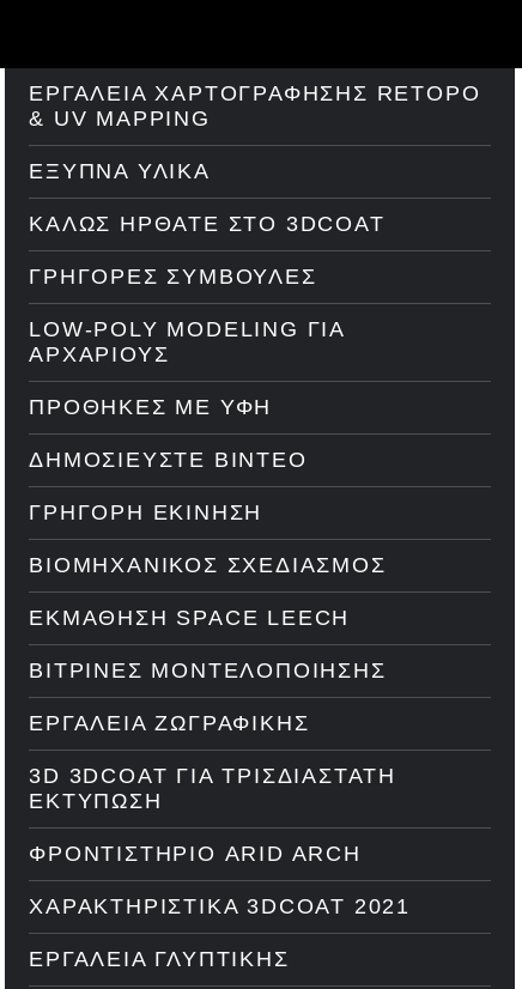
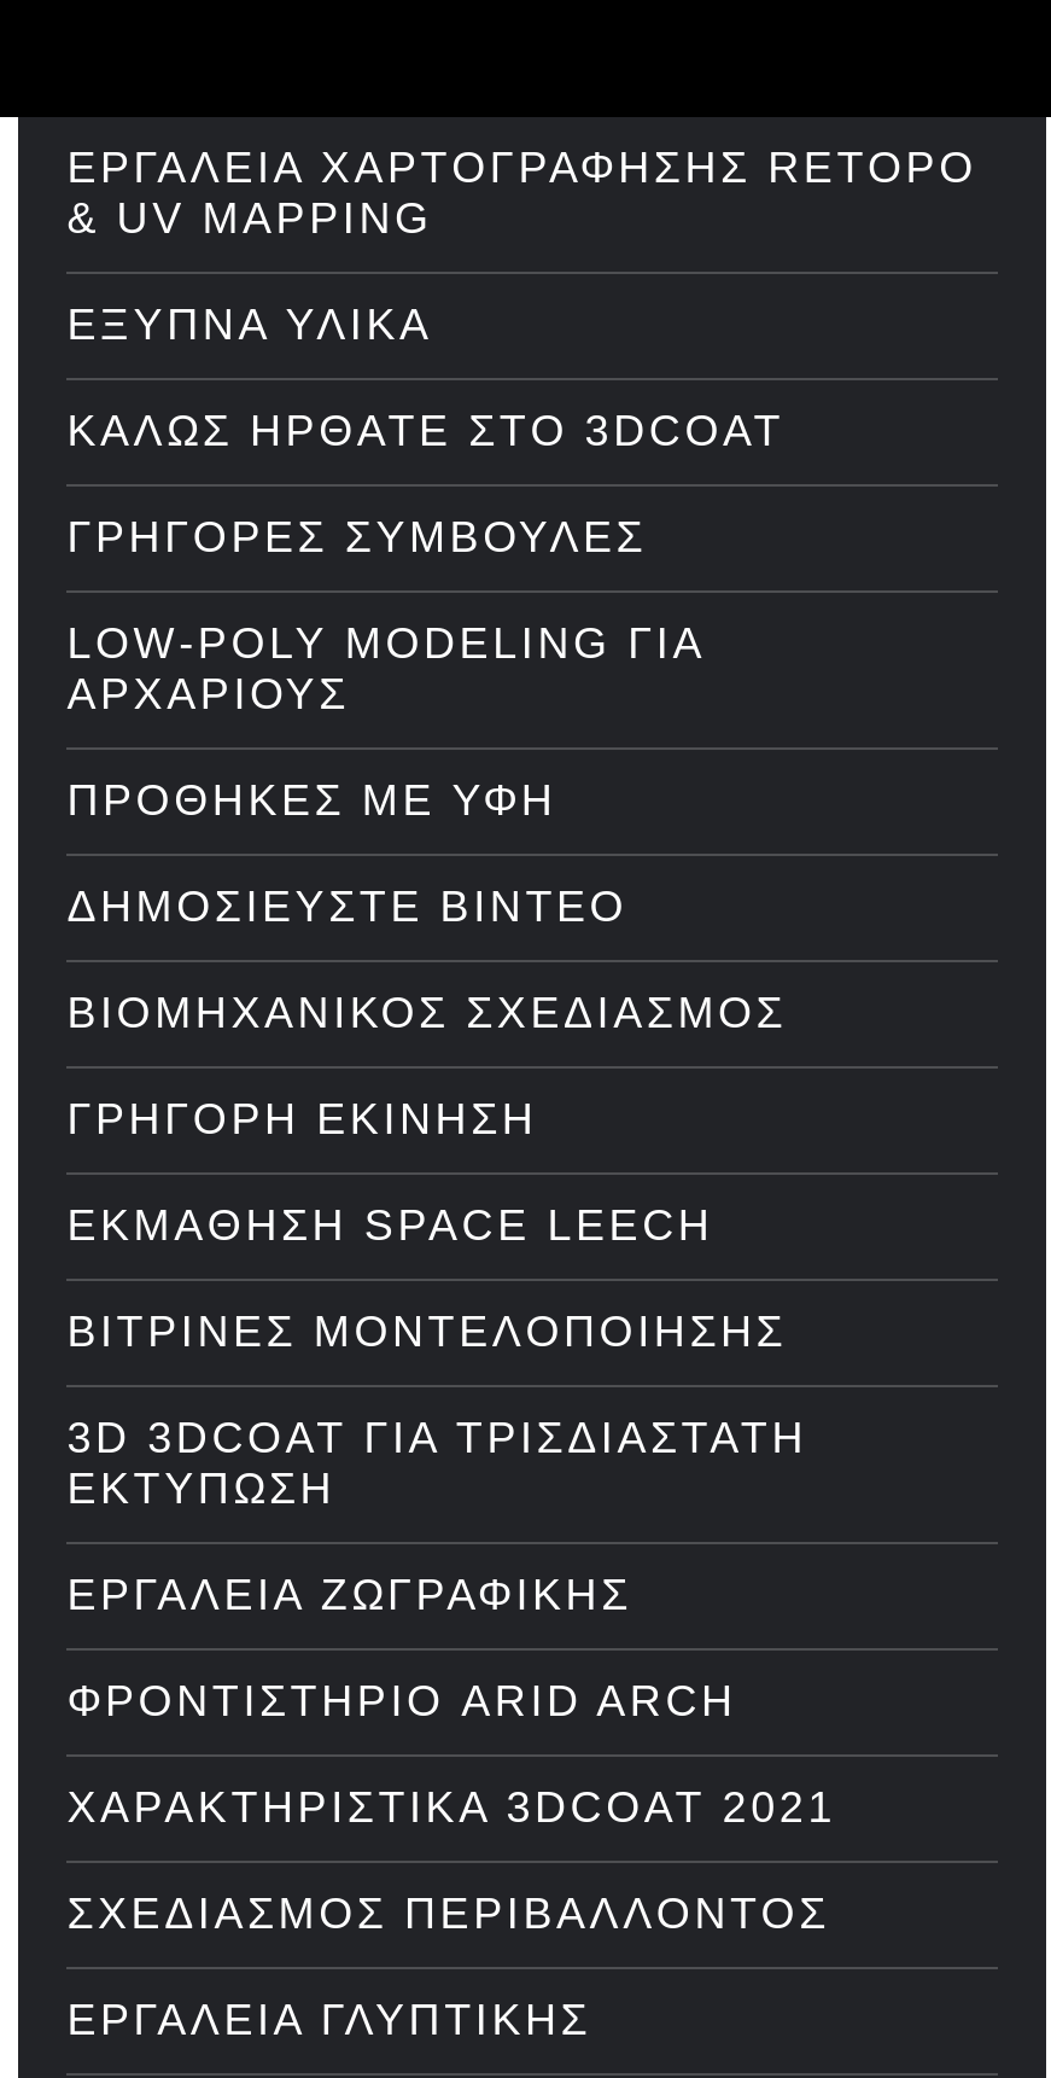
moved [29,553,386,577] -> [67,989,787,1037]: ΒΙΟΜΗΧΑΝΙΚΌΣ ΣΧΕΔΙΑΣΜΌΣ
moved [29,711,309,735] -> [67,1571,632,1619]: ΕΡΓΑΛΕΊΑ ΖΩΓΡΑΦΙΚΉΣ
moved [29,764,396,813] -> [67,1414,807,1513]: 3D 3DCOAT ΓΙΑ ΤΡΙΣΔΙΆΣΤΑΤΗ | ΕΚΤΎΠΩΣΗ
none -> [67,1890,830,1938] ΣΧΕΔΙΑΣΜΌΣ ΠΕΡΙΒΆΛΛΟΝΤΟΣ

